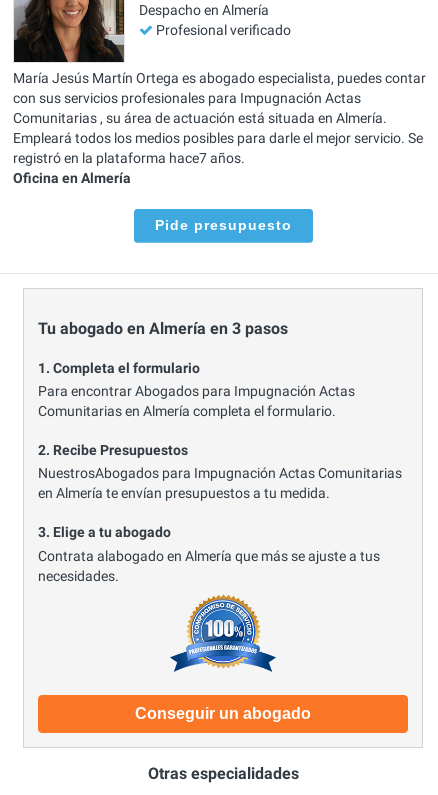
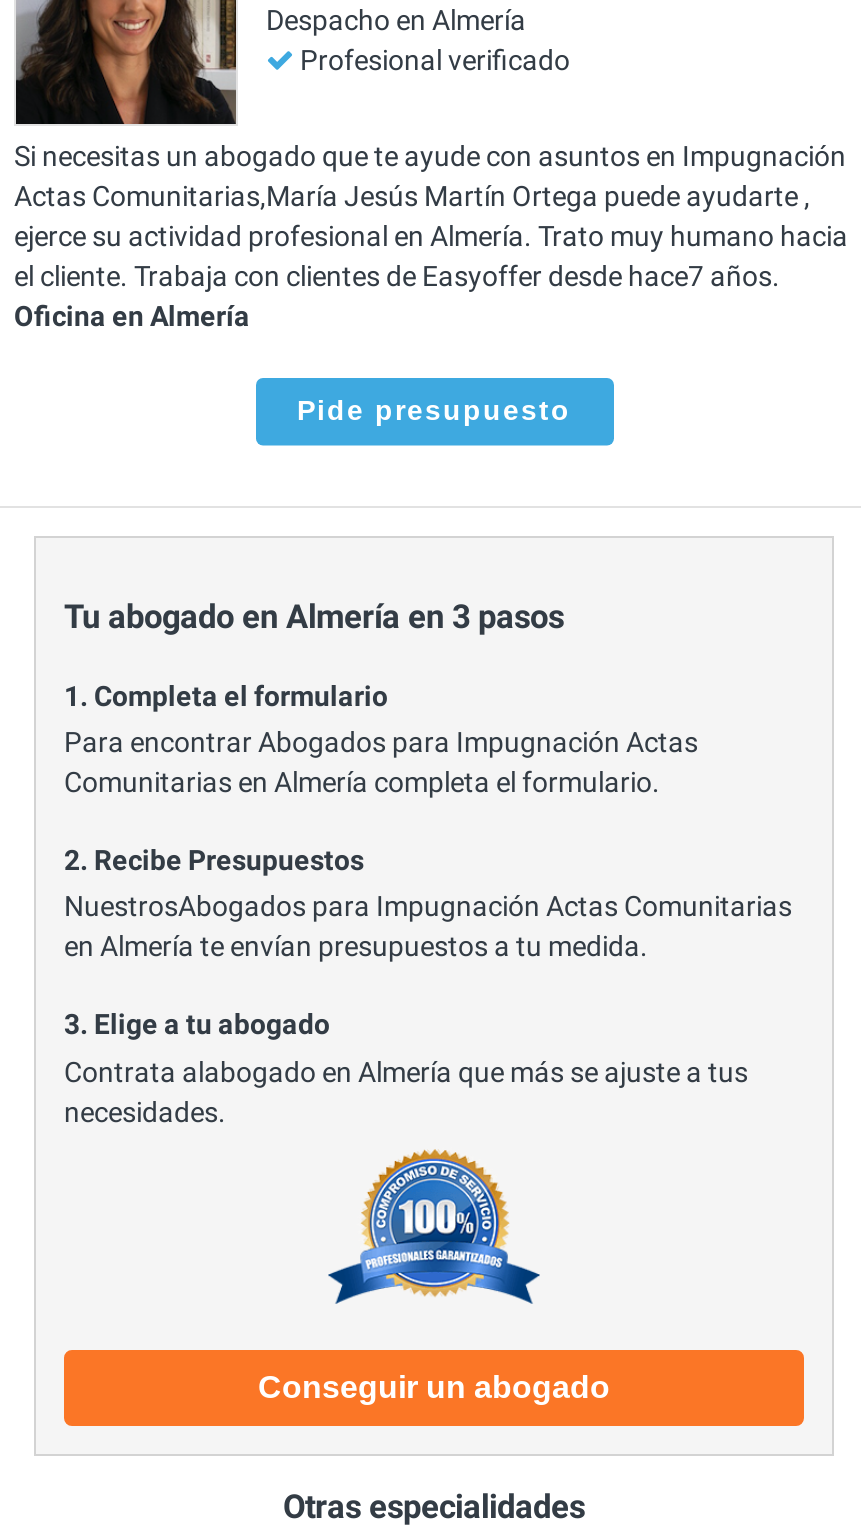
[13,70,426,166] María Jesús Martín Ortega es abogado especialista, puedes contar | con sus servicios profesionales para Impugnación Actas | Comunitarias , su área de actuación está situada en Almería. | Empleará todos los medios posibles para darle el mejor servicio. Se | registró en la plataforma hace7 años. -> [14,141,848,293] Si necesitas un abogado que te ayude con asuntos en Impugnación | Actas Comunitarias,María Jesús Martín Ortega puede ayudarte , | ejerce su actividad profesional en Almería. Trato muy humano hacia | el cliente. Trabaja con clientes de Easyoffer desde hace7 años.

